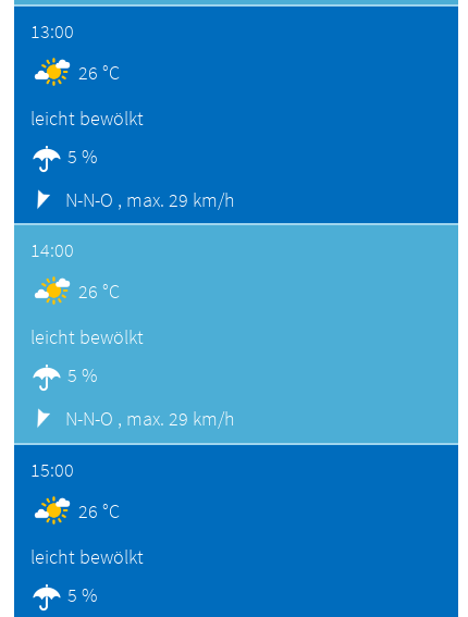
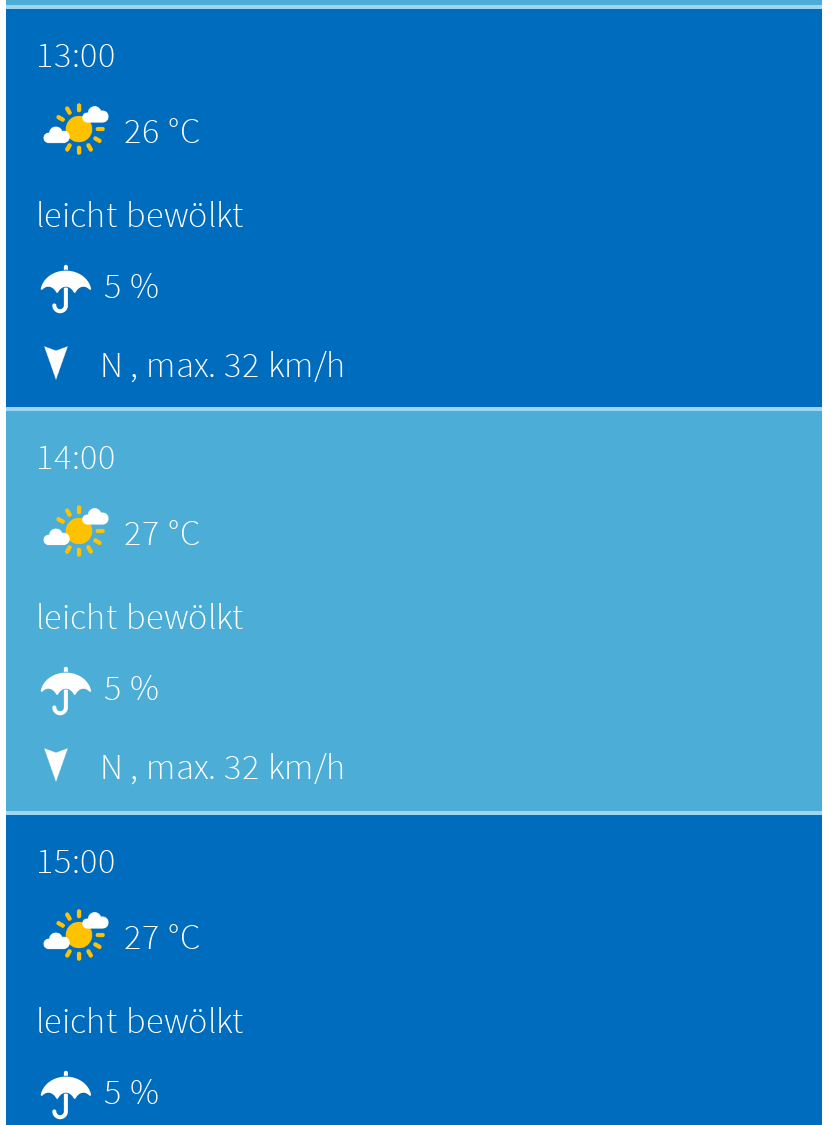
[65,187,235,212] N-N-O , max. 29 km/h -> [100,340,346,386] N , max. 32 km/h
[78,279,120,304] 26 °C -> [124,509,200,555] 27 °C
[65,406,235,431] N-N-O , max. 29 km/h -> [100,743,346,789] N , max. 32 km/h
[78,498,120,523] 26 °C -> [124,912,200,958] 27 °C

